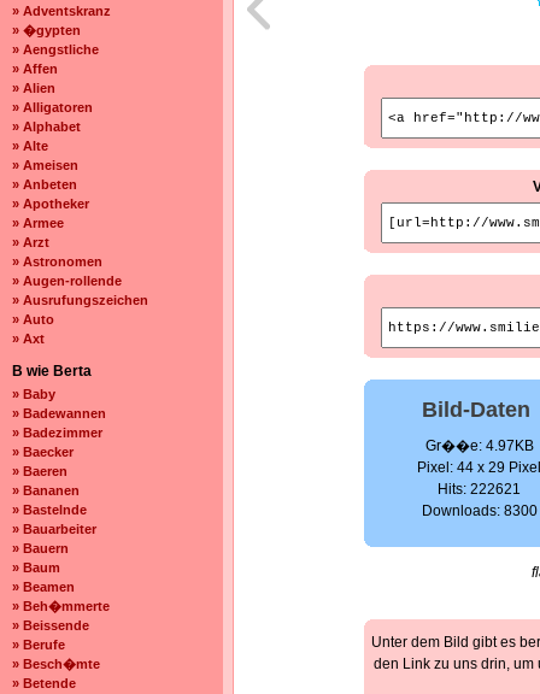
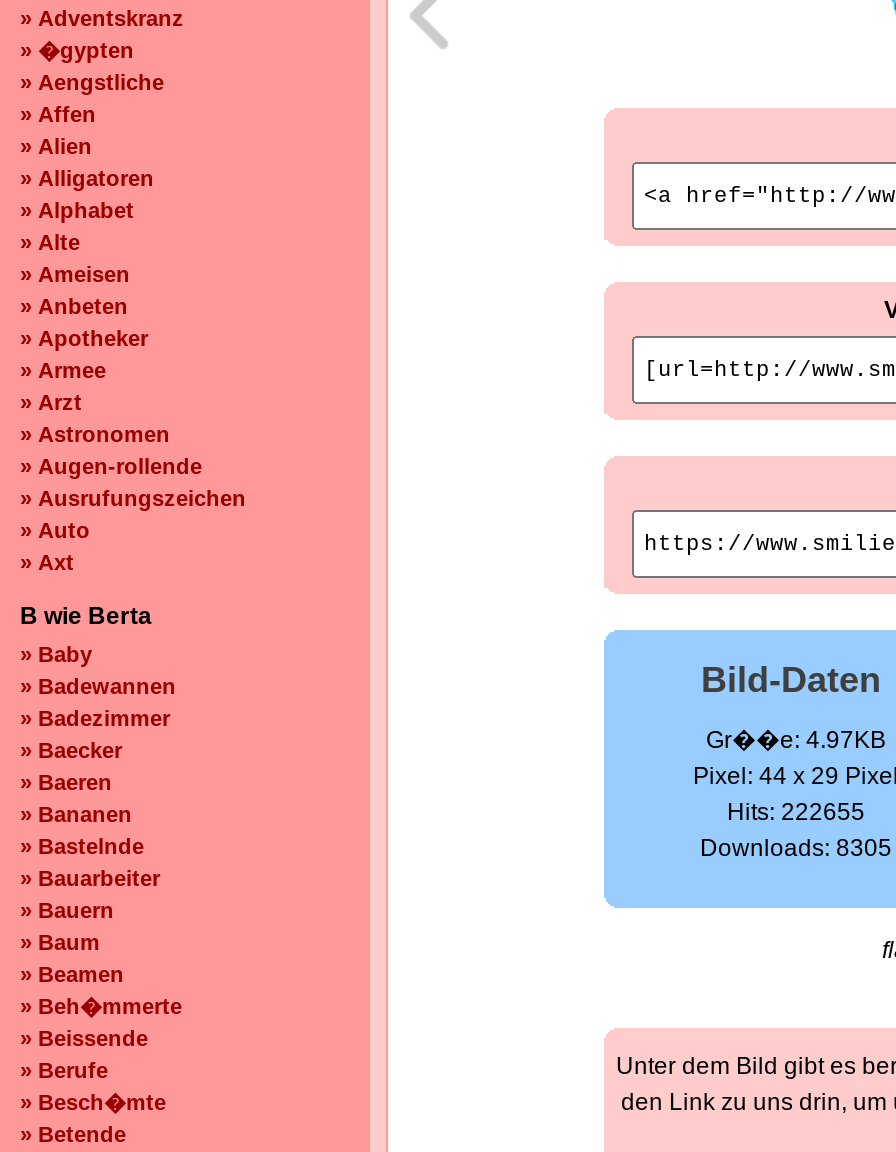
[438,481,521,498] Hits: 222621 -> [727,798,865,826] Hits: 222655
[422,502,538,519] Downloads: 8300 -> [700,834,892,862] Downloads: 8305

